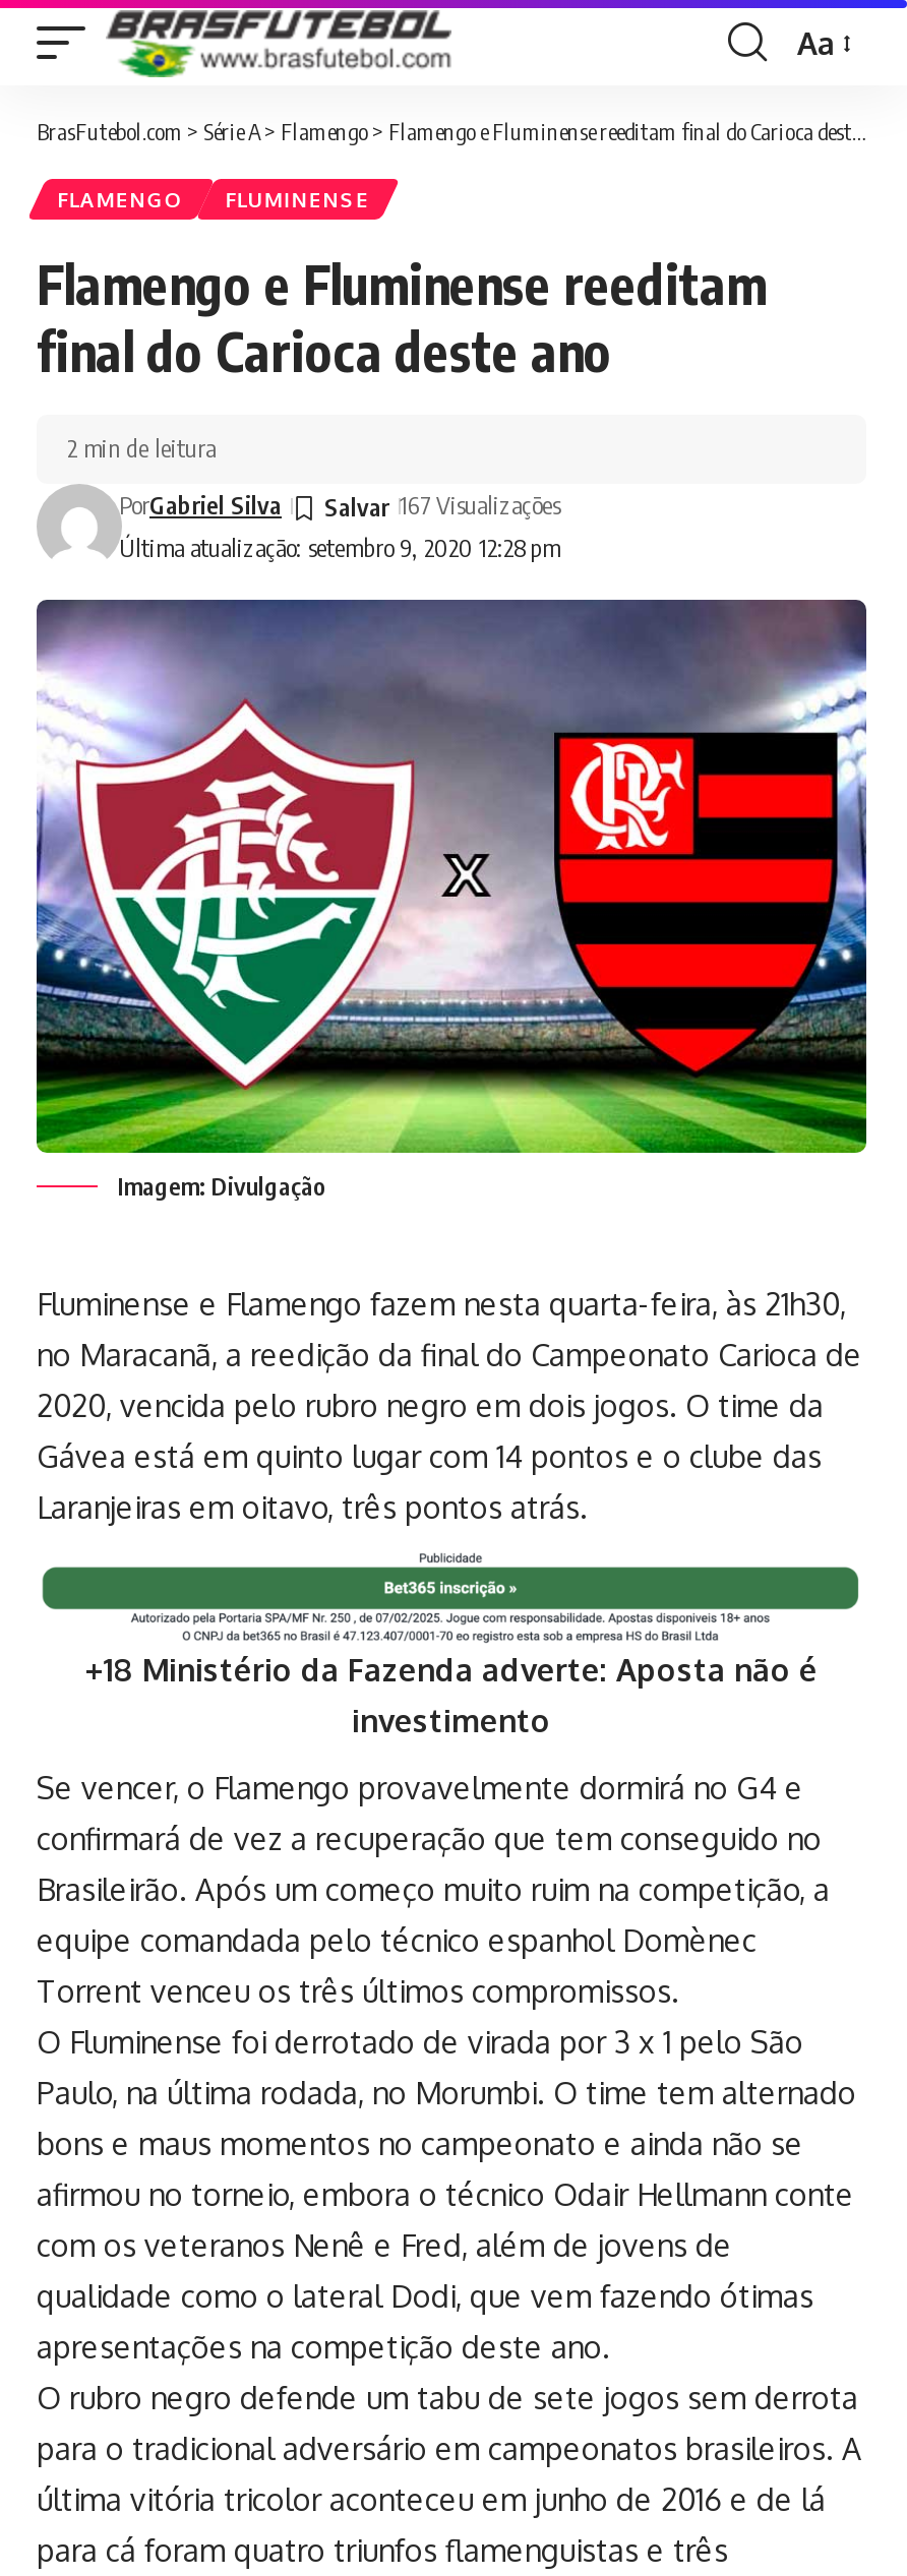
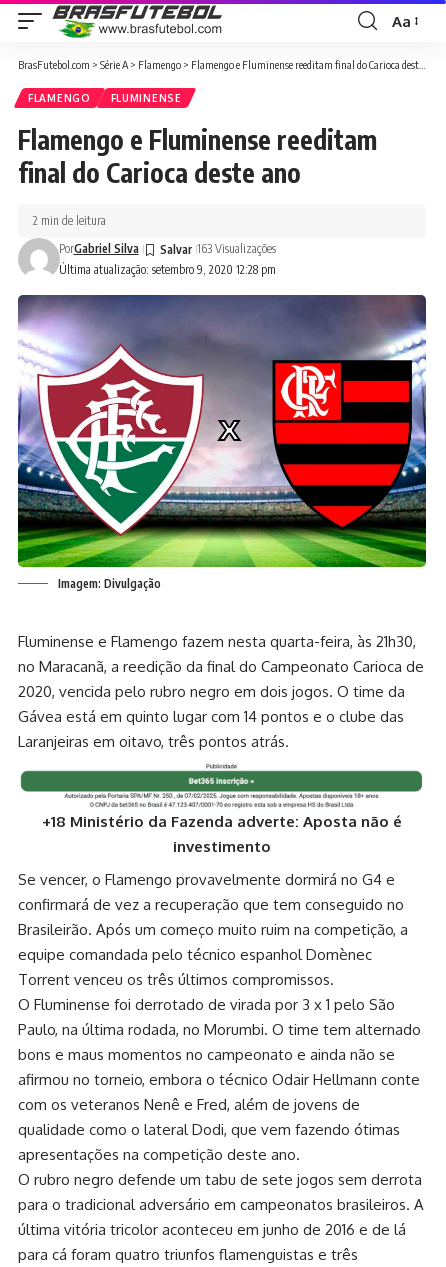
[400,490,560,520] 167 Visualizações -> [196,241,275,256] 163 Visualizações

